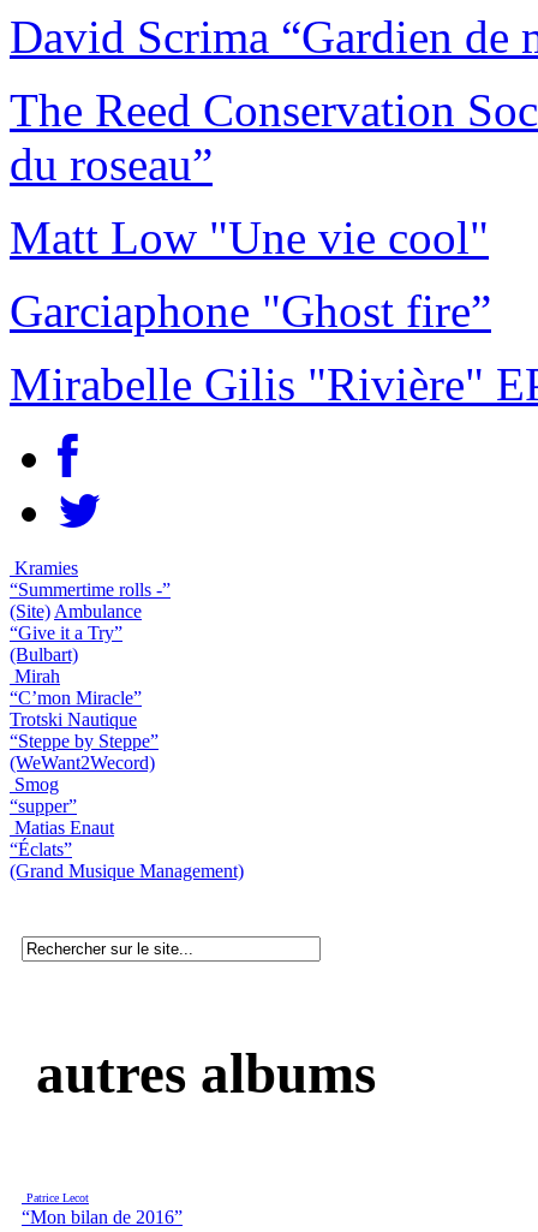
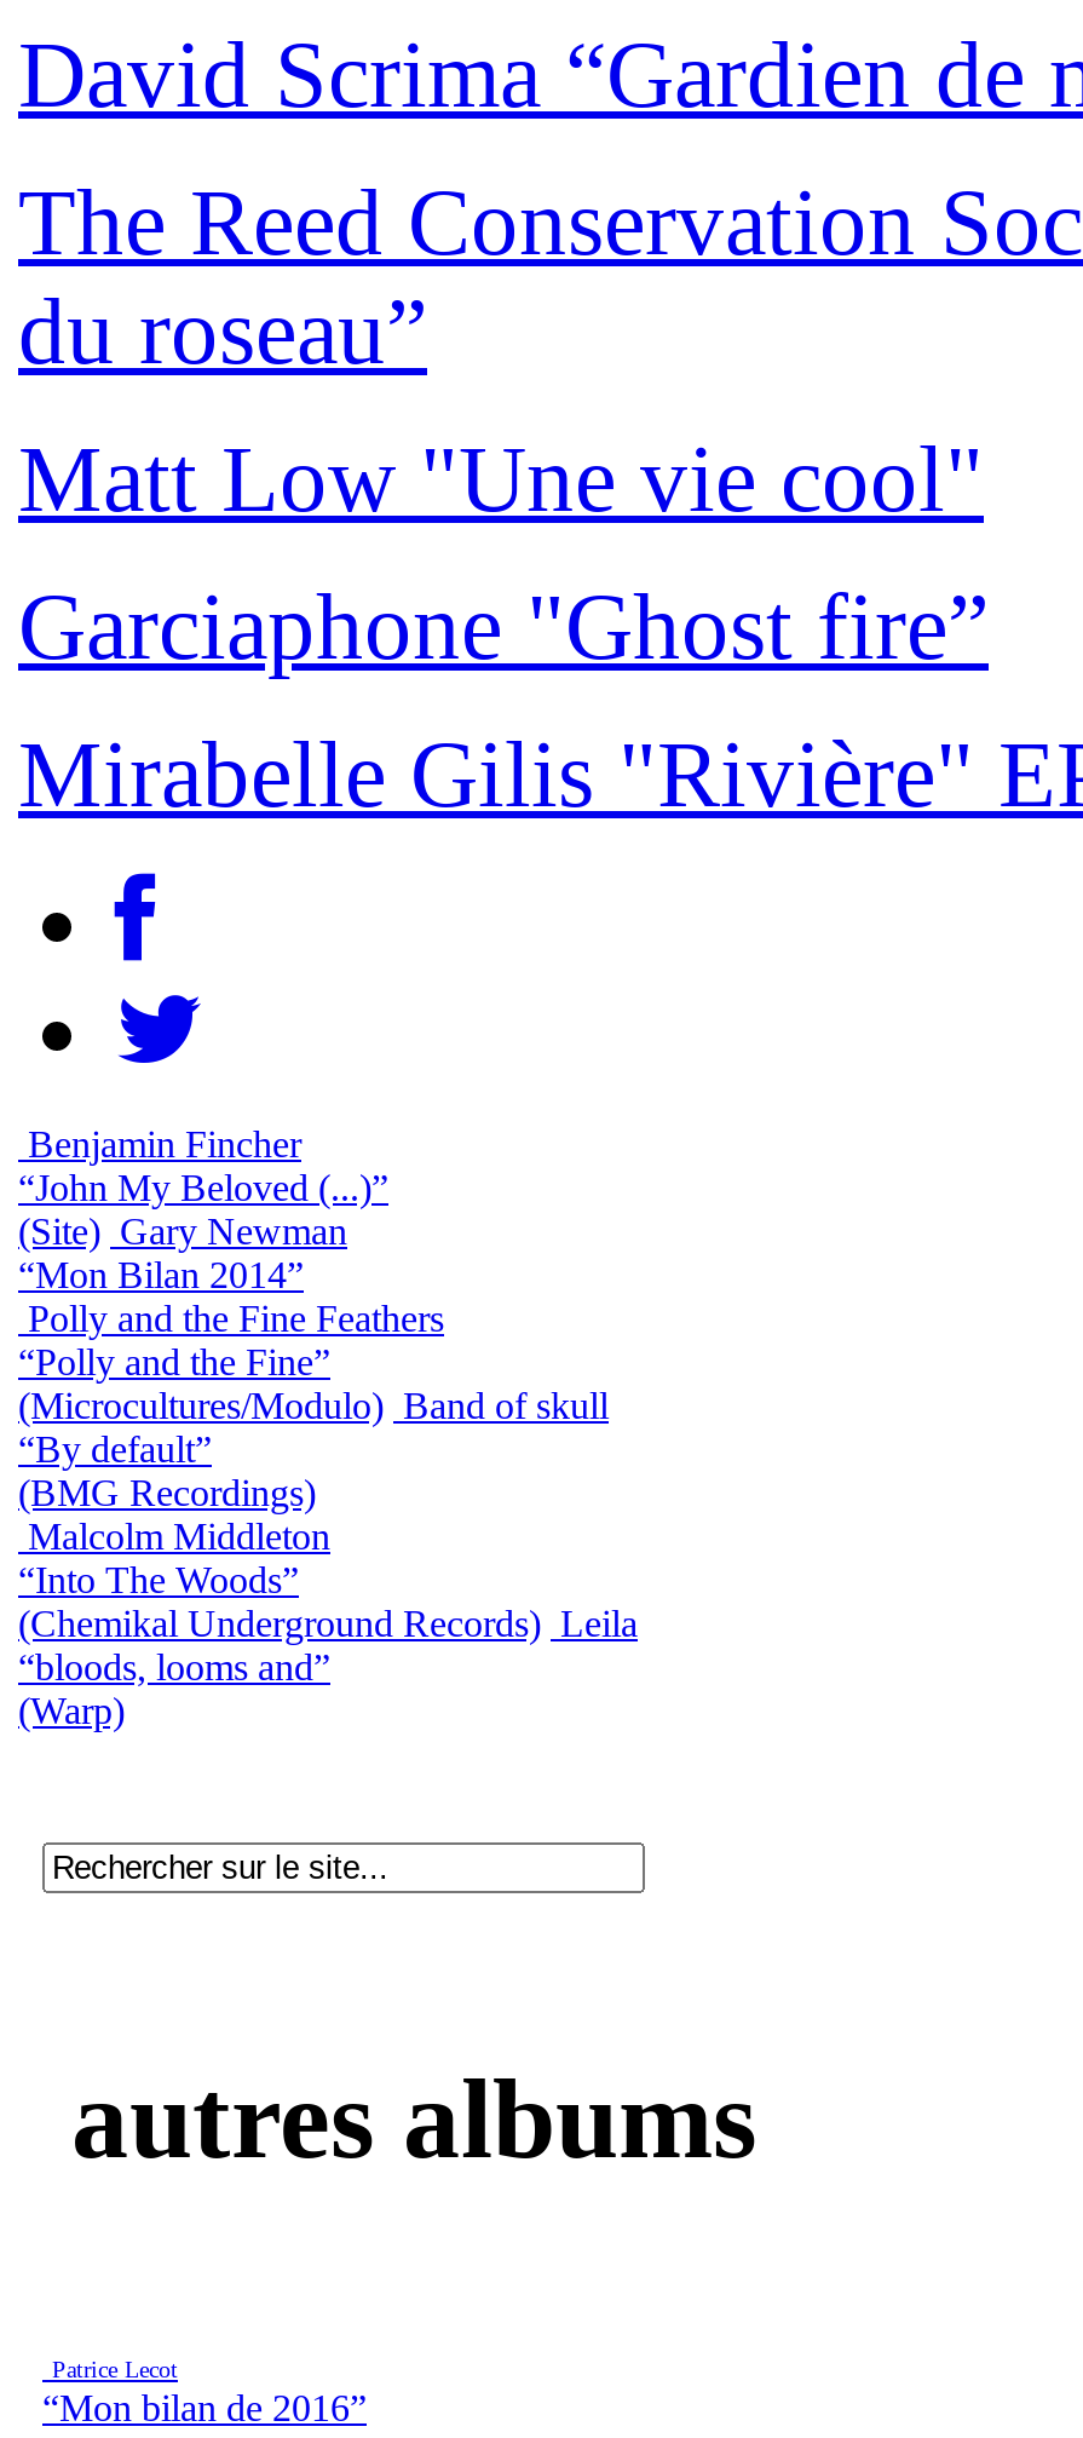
[10,557,244,880] Kramies | “Summertime rolls -” | (Site) Ambulance | “Give it a Try” | (Bulbart) | Mirah | “C’mon Miracle” | Trotski Nautique | “Steppe by Steppe” | (WeWant2Wecord) | Smog | “supper” | Matias Enaut | “Éclats” | (Grand Musique Management) -> [18,1122,638,1730] Benjamin Fincher | “John My Beloved (...)” | (Site) Gary Newman | “Mon Bilan 2014” | Polly and the Fine Feathers | “Polly and the Fine” | (Microcultures/Modulo) Band of skull | “By default” | (BMG Recordings) | Malcolm Middleton | “Into The Woods” | (Chemikal Underground Records) Leila | “bloods, looms and” | (Warp)

